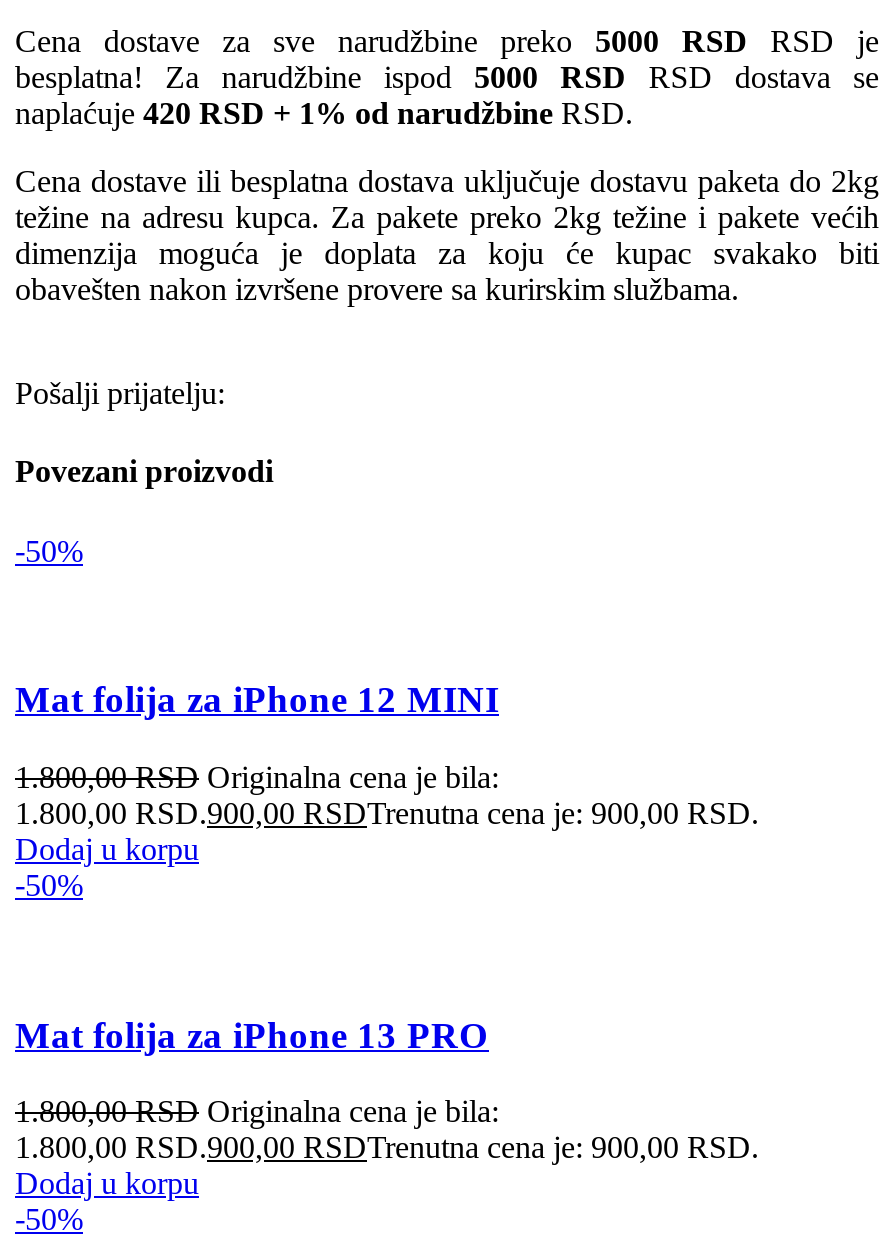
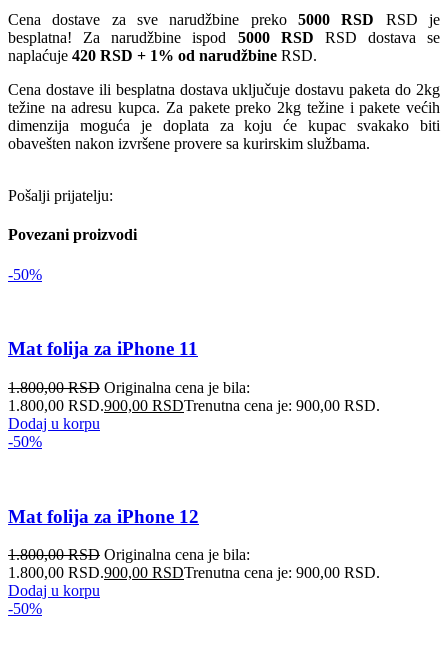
[15,678,499,720] Mat folija za iPhone 12 MINI -> [8,338,198,359] Mat folija za iPhone 11
[15,1013,489,1055] Mat folija za iPhone 13 PRO -> [8,506,199,527] Mat folija za iPhone 12

